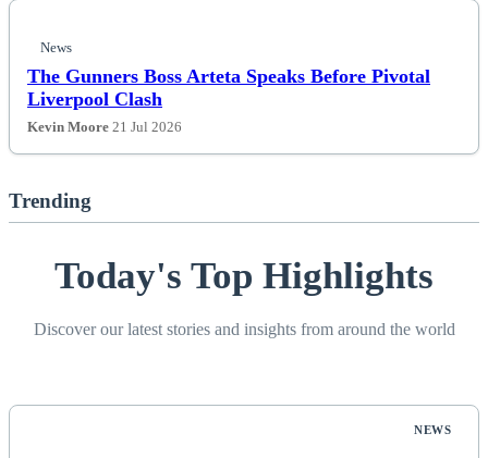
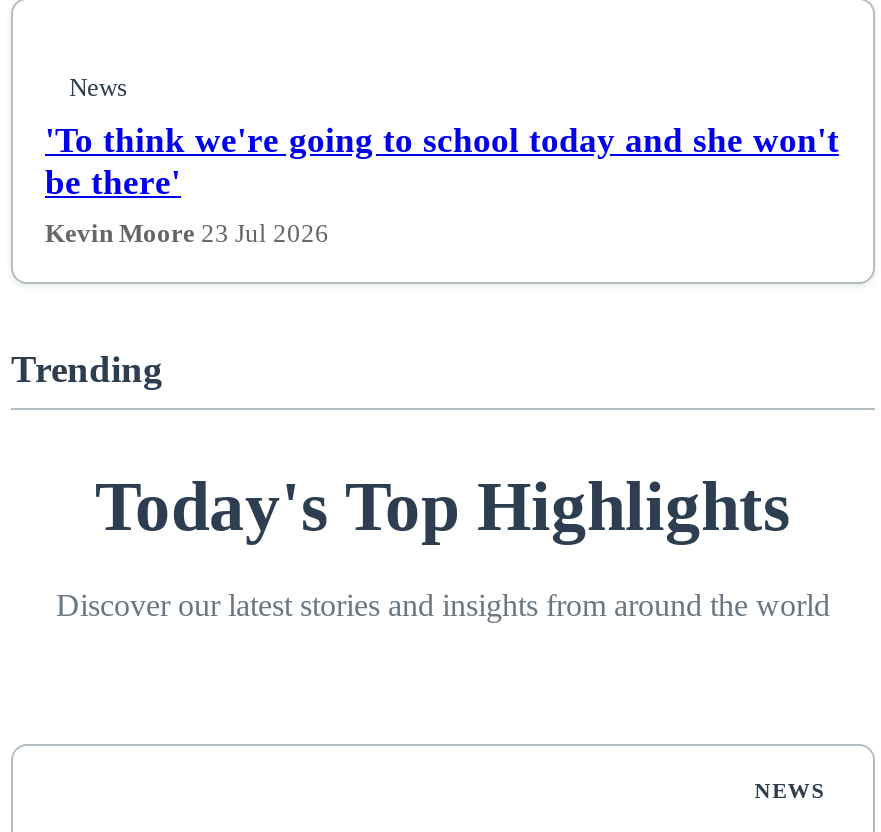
[27,65,430,135] The Gunners Boss Arteta Speaks Before Pivotal | Liverpool Clash | Kevin Moore 21 Jul 2026 -> [45,120,839,248] 'To think we're going to school today and she won't | be there' | Kevin Moore 23 Jul 2026

